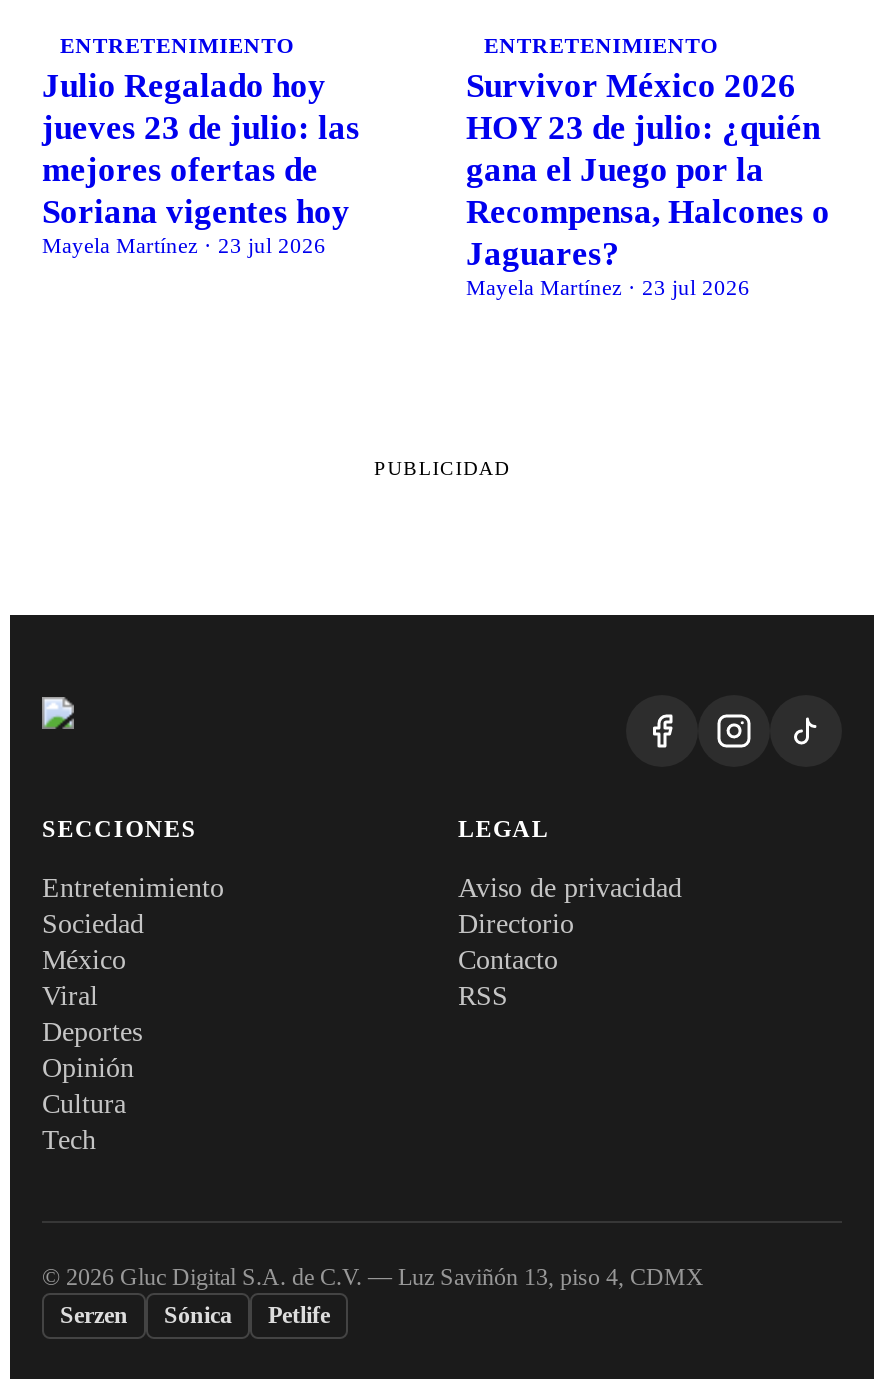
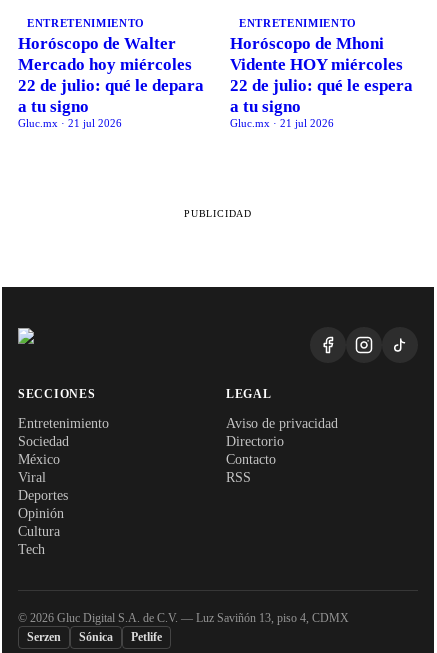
[42,68,360,258] Julio Regalado hoy | jueves 23 de julio: las | mejores ofertas de | Soriana vigentes hoy | Mayela Martínez · 23 jul 2026 -> [18,34,204,129] Horóscopo de Walter | Mercado hoy miércoles | 22 de julio: qué le depara | a tu signo | Gluc.mx · 21 jul 2026
[466,68,830,300] Survivor México 2026 | HOY 23 de julio: ¿quién | gana el Juego por la | Recompensa, Halcones o | Jaguares? | Mayela Martínez · 23 jul 2026 -> [230,34,413,129] Horóscopo de Mhoni | Vidente HOY miércoles | 22 de julio: qué le espera | a tu signo | Gluc.mx · 21 jul 2026

